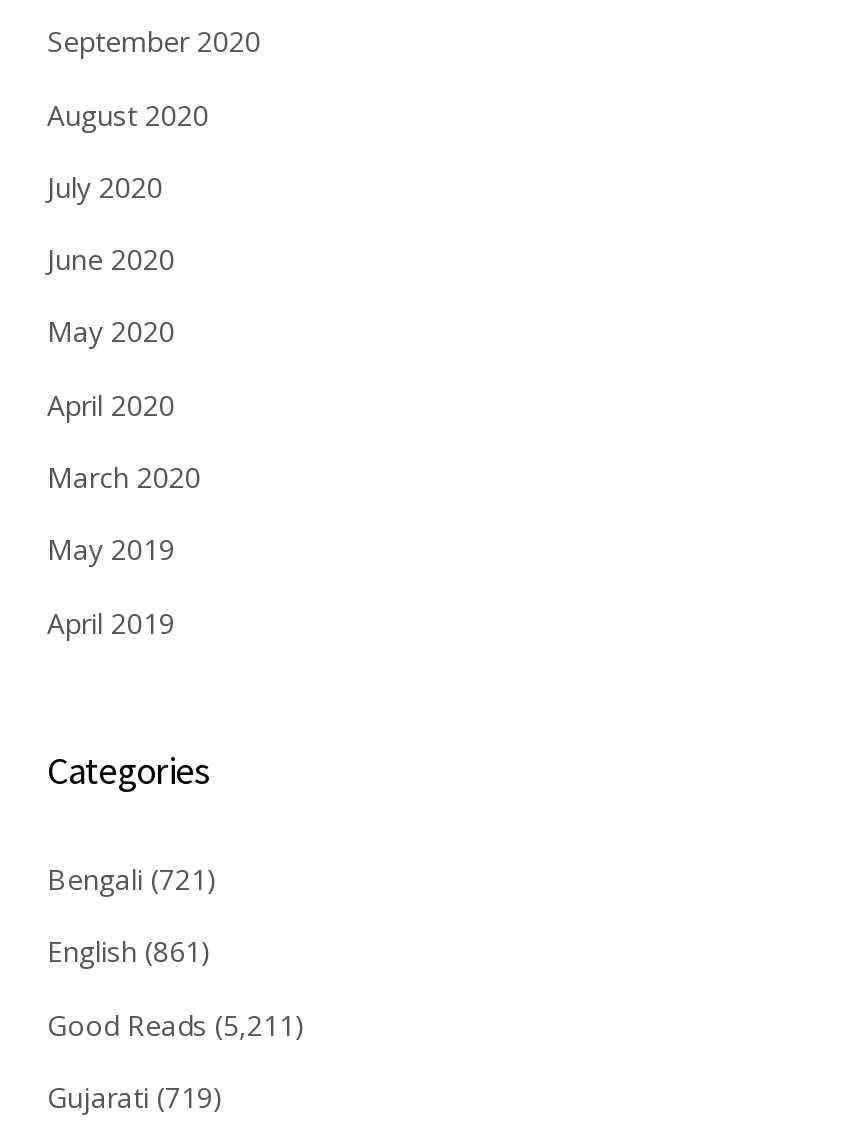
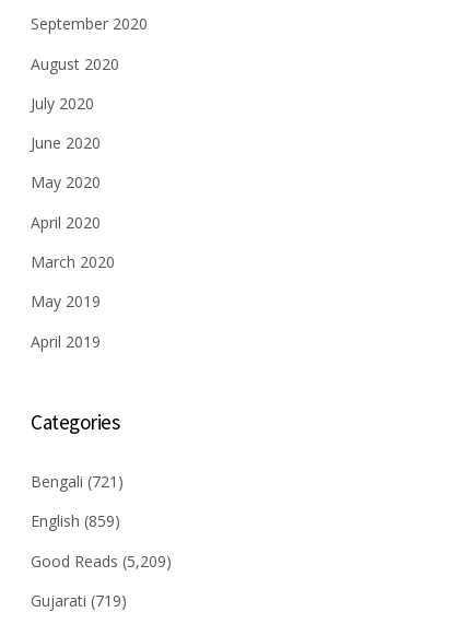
[47,933,211,971] English (861) -> [31,511,120,532] English (859)
[47,1005,305,1043] Good Reads (5,211) -> [31,550,172,571] Good Reads (5,209)

